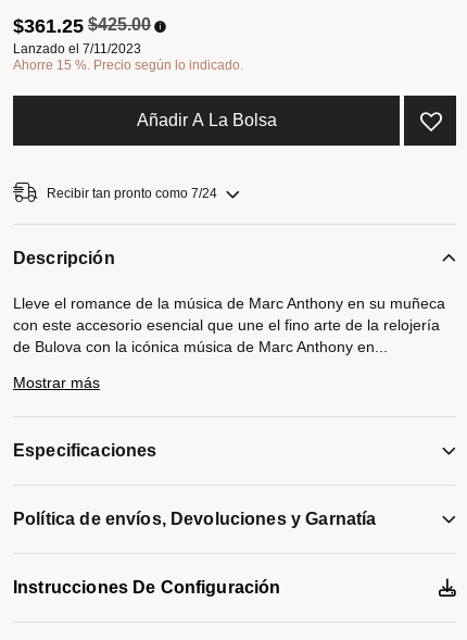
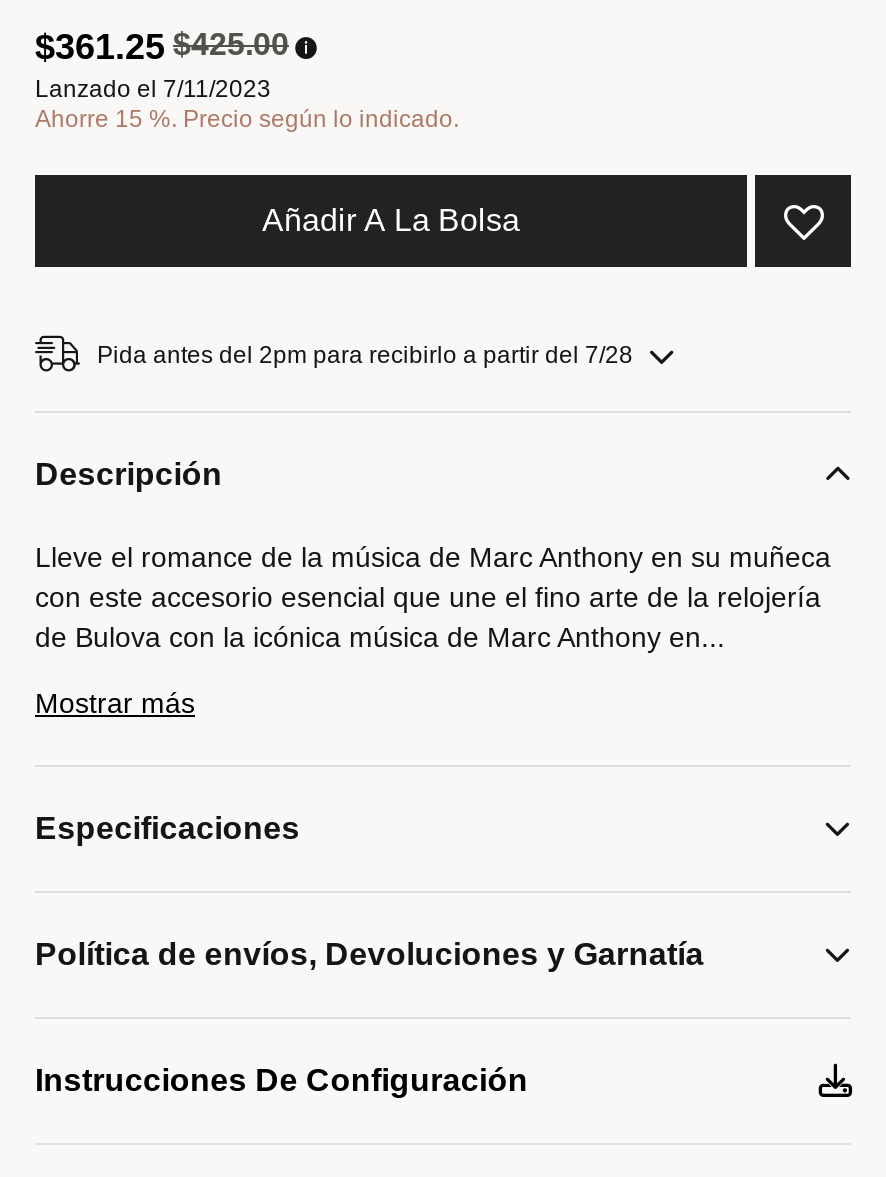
[47,186,217,201] Recibir tan pronto como 7/24 -> [97,341,633,369] Pida antes del 2pm para recibirlo a partir del 7/28

